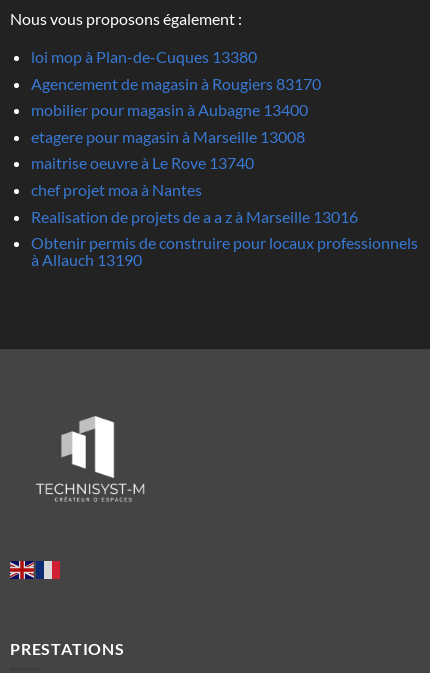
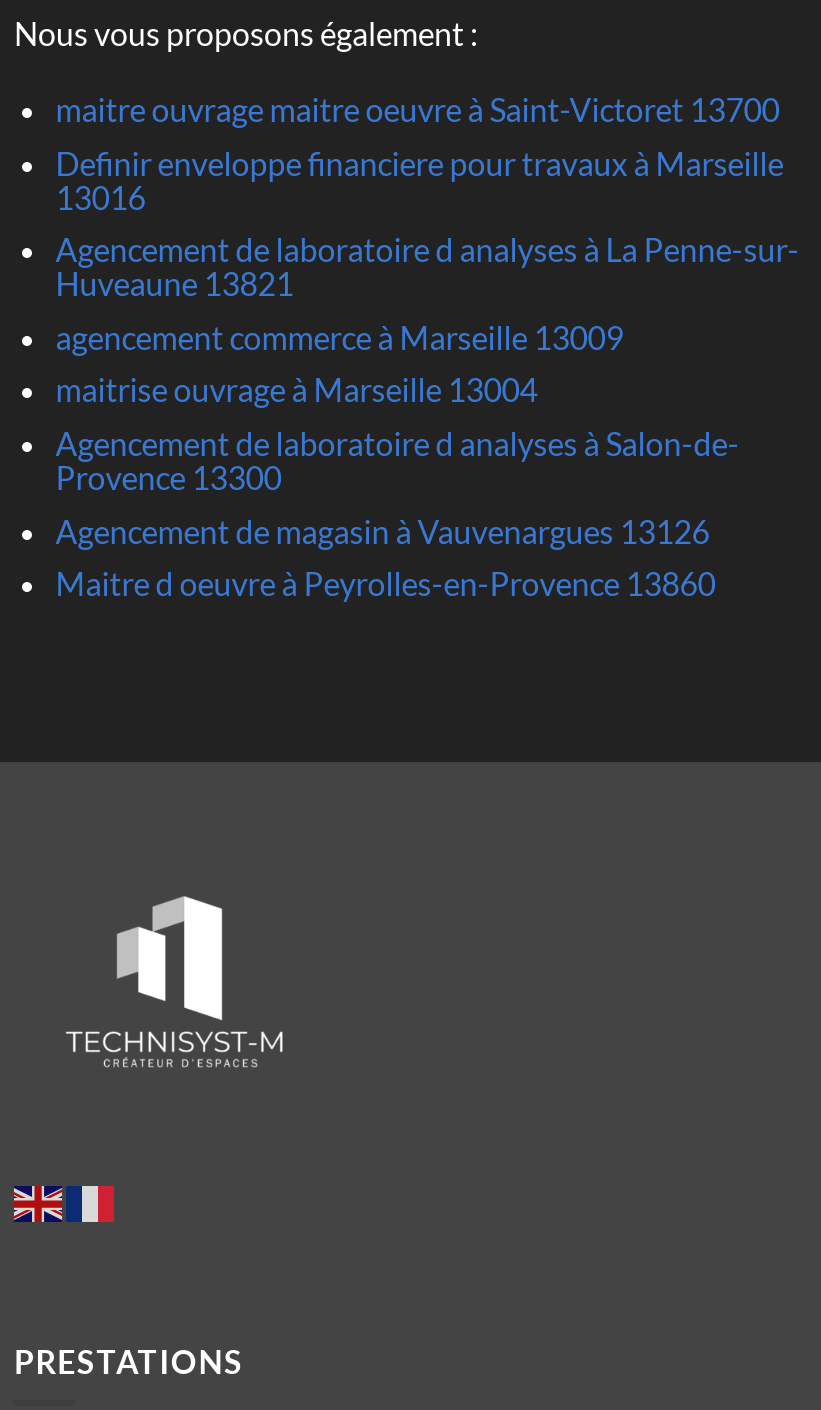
[31,47,418,269] loi mop à Plan-de-Cuques 13380 | Agencement de magasin à Rougiers 83170 | mobilier pour magasin à Aubagne 13400 | etagere pour magasin à Marseille 13008 | maitrise oeuvre à Le Rove 13740 | chef projet moa à Nantes | Realisation de projets de a a z à Marseille 13016 | Obtenir permis de construire pour locaux professionnels | à Allauch 13190 -> [56,90,800,602] maitre ouvrage maitre oeuvre à Saint-Victoret 13700 | Definir enveloppe financiere pour travaux à Marseille | 13016 | Agencement de laboratoire d analyses à La Penne-sur- | Huveaune 13821 | agencement commerce à Marseille 13009 | maitrise ouvrage à Marseille 13004 | Agencement de laboratoire d analyses à Salon-de- | Provence 13300 | Agencement de magasin à Vauvenargues 13126 | Maitre d oeuvre à Peyrolles-en-Provence 13860

